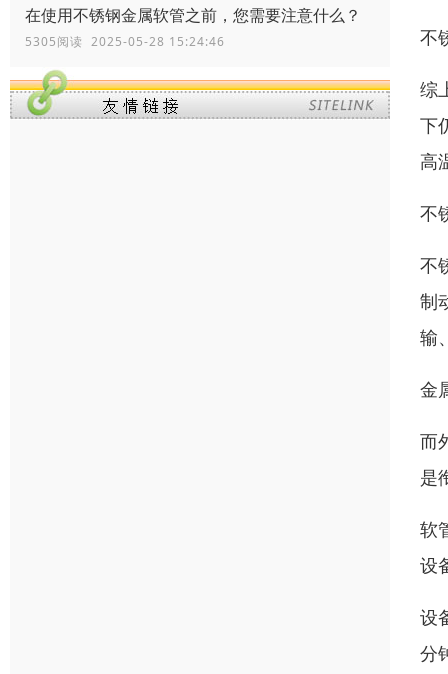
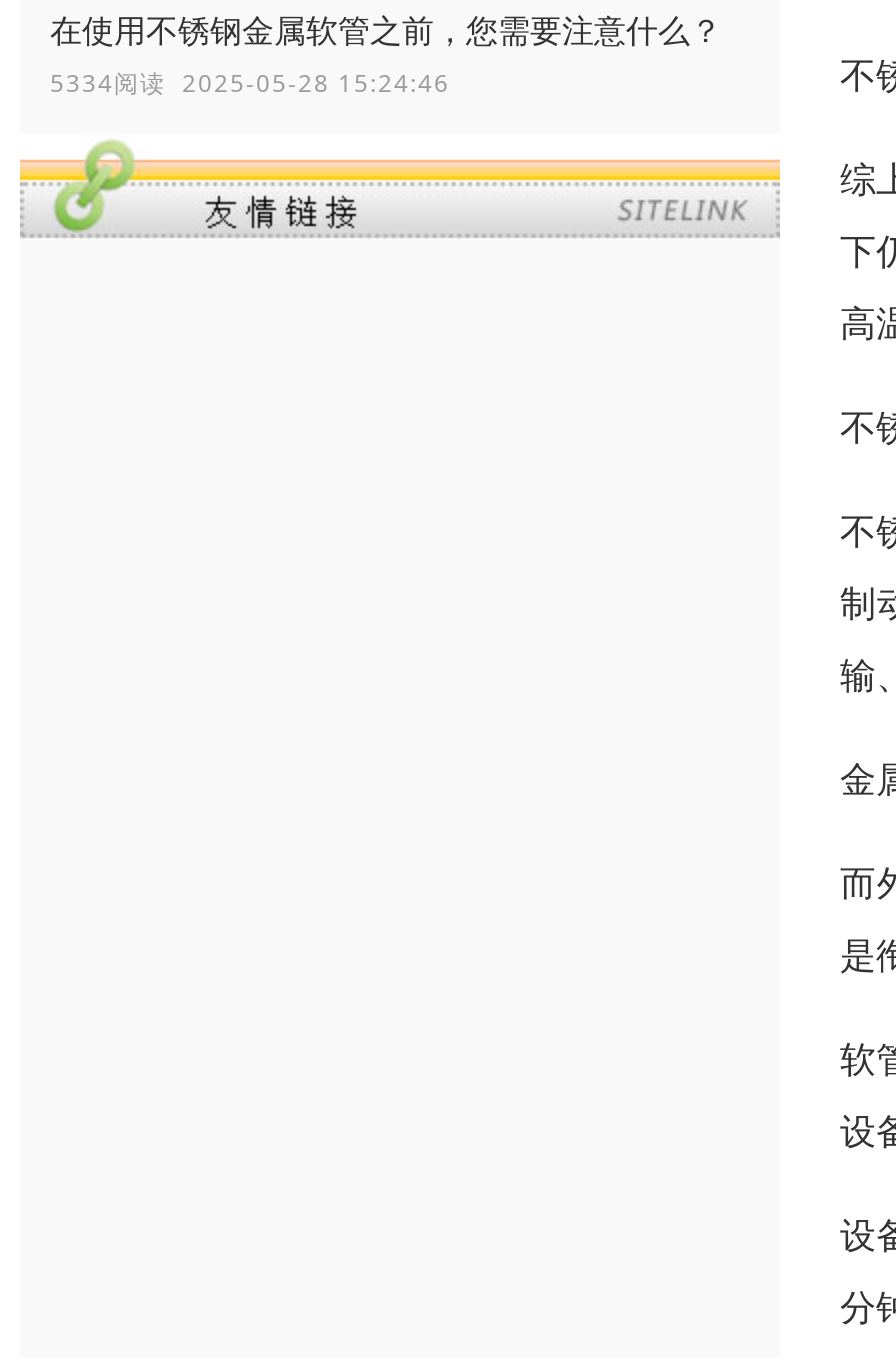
[25,33,225,50] 5305阅读 2025-05-28 15:24:46 -> [50,66,450,100] 5334阅读 2025-05-28 15:24:46

